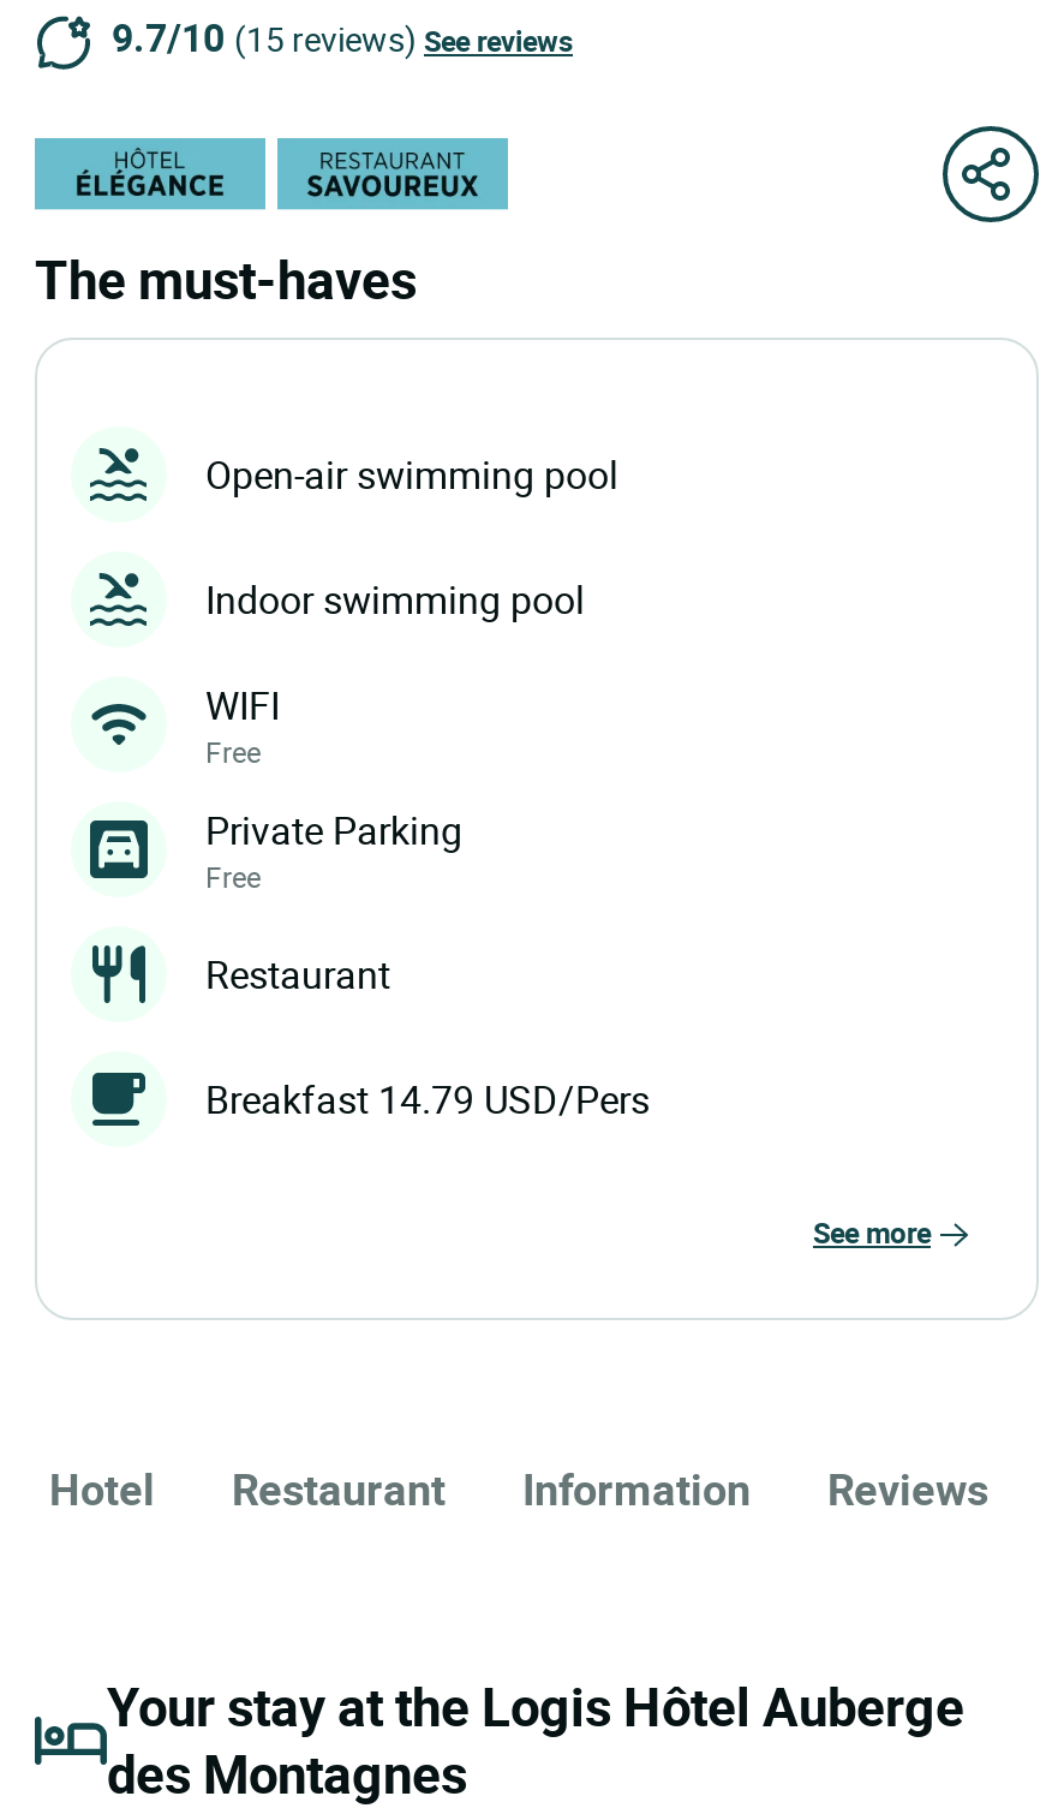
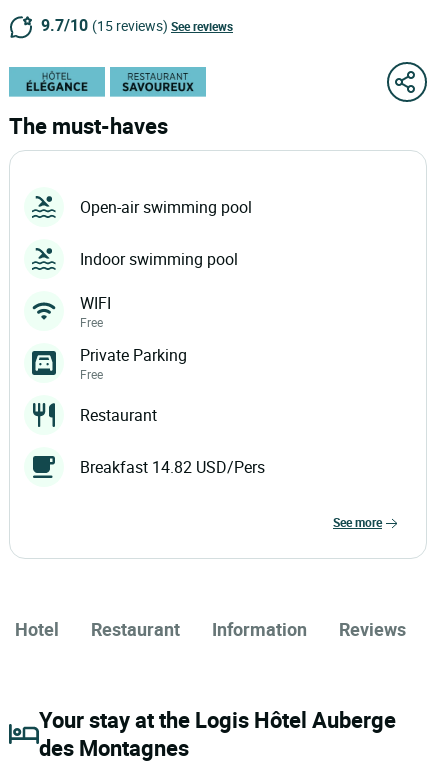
[205,1073,650,1126] Breakfast 14.79 USD/Pers -> [80,456,265,478] Breakfast 14.82 USD/Pers

